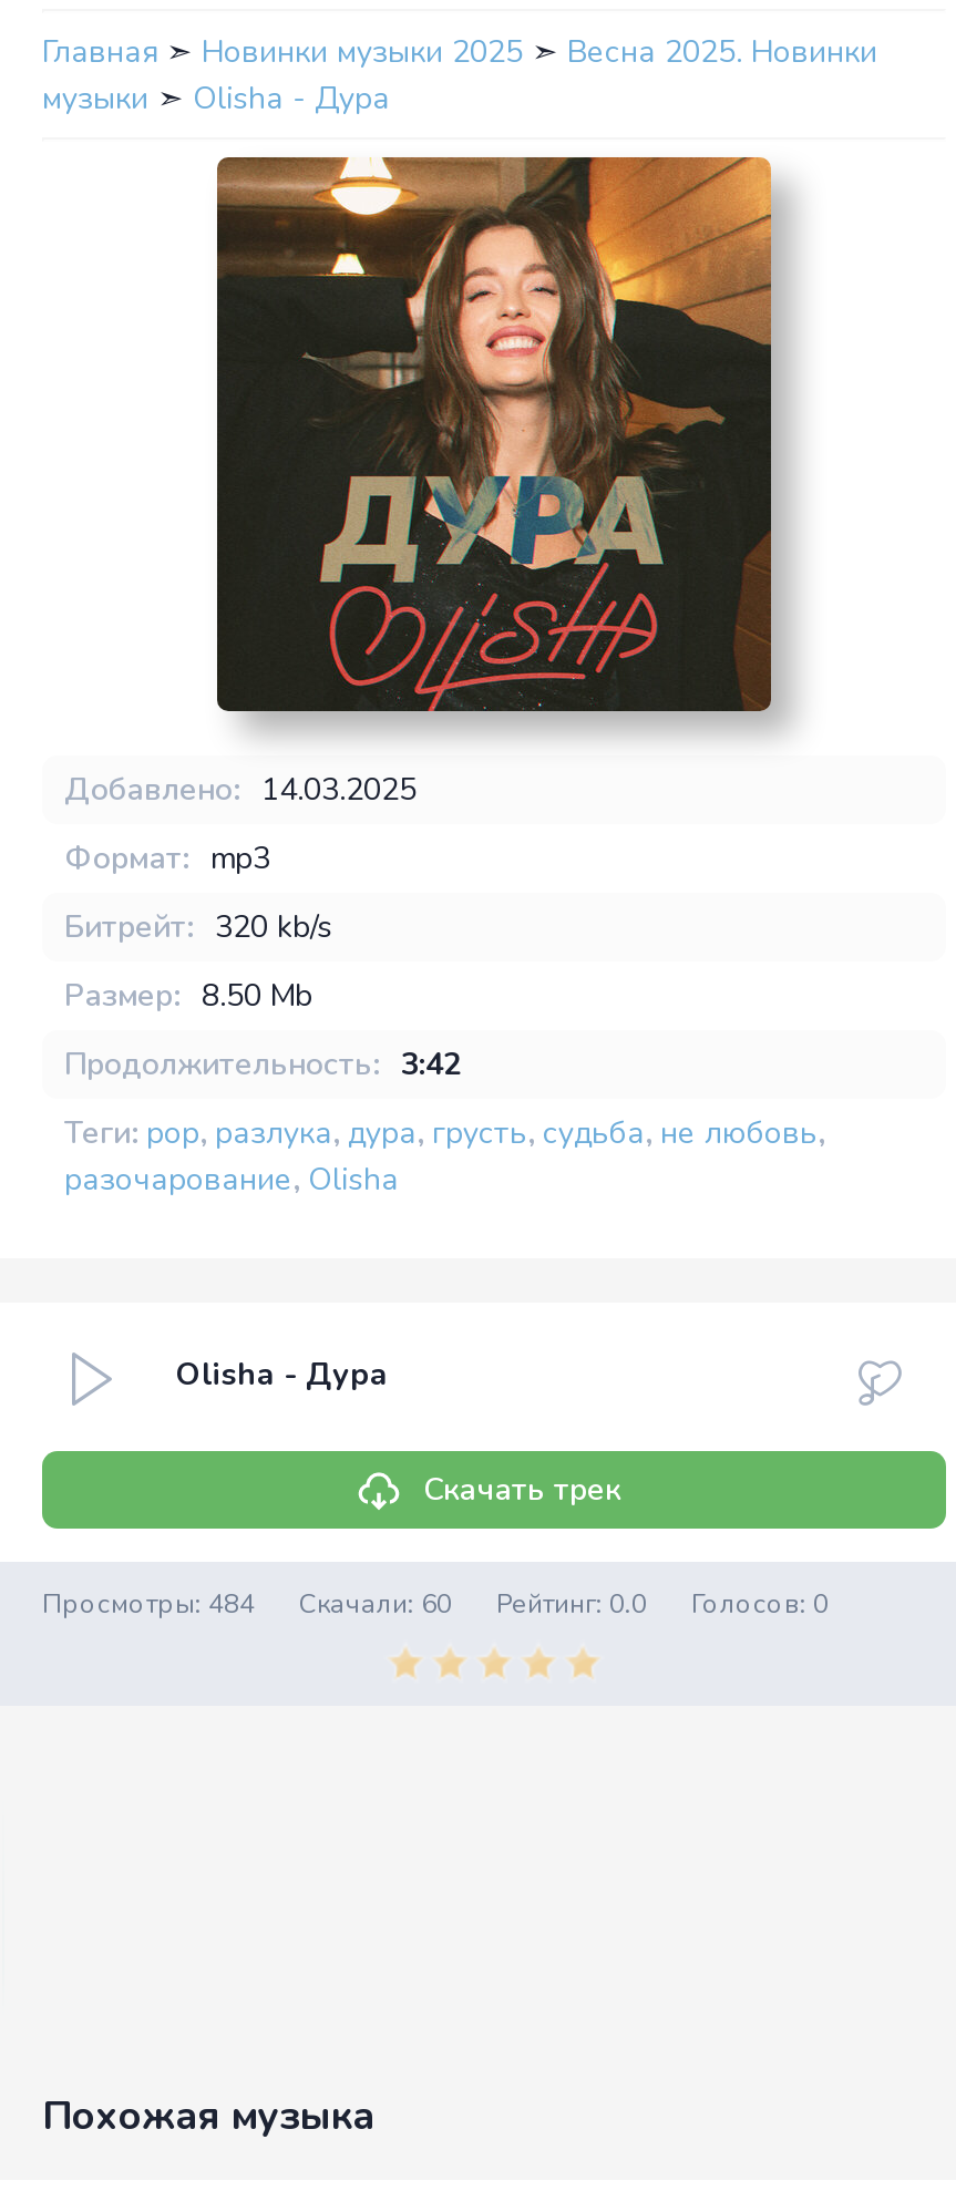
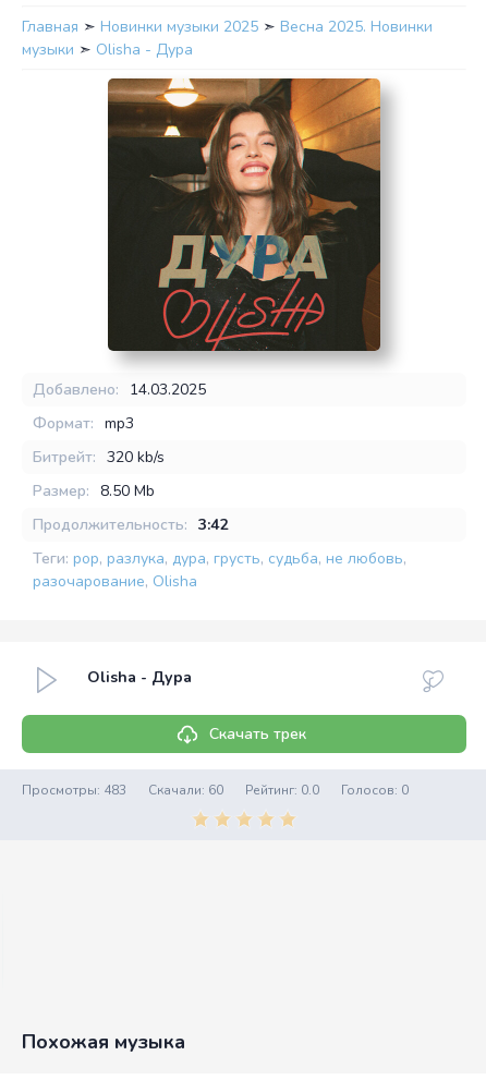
[42,1586,829,1622] Просмотры: 484 Скачали: 60 Рейтинг: 0.0 Голосов: 0 -> [22,781,409,799] Просмотры: 483 Скачали: 60 Рейтинг: 0.0 Голосов: 0

